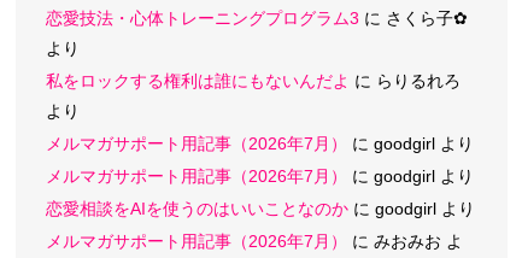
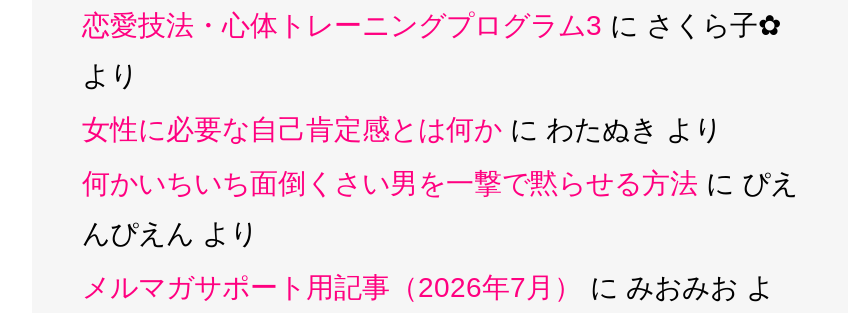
[46,71,475,218] 私をロックする権利は誰にもないんだよにらりるれろ | より | メルマガサポート用記事（2026年7月）にgoodgirlより | メルマガサポート用記事（2026年7月）にgoodgirlより | 恋愛相談をAIを使うのはいいことなのかにgoodgirlより -> [82,113,798,249] 女性に必要な自己肯定感とは何かにわたぬきより | 何かいちいち面倒くさい男を一撃で黙らせる方法にぴえ | んぴえんより

